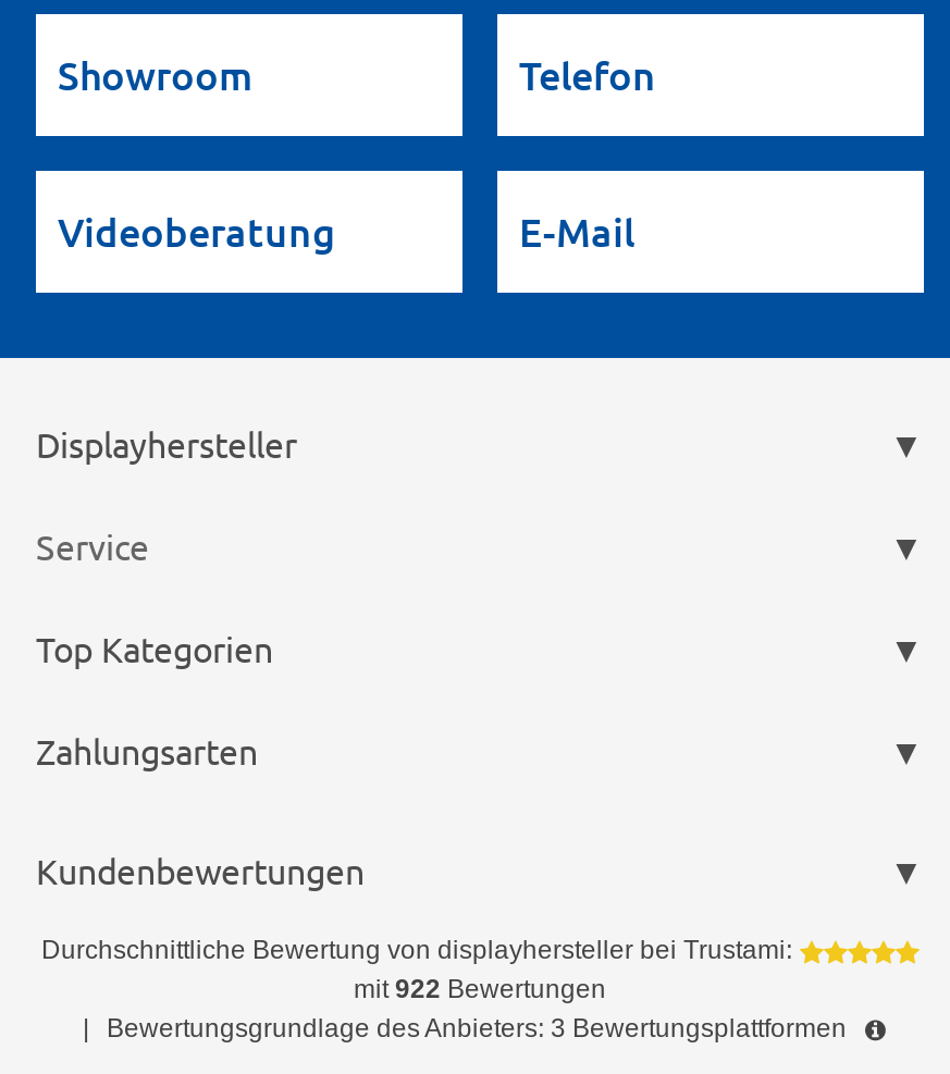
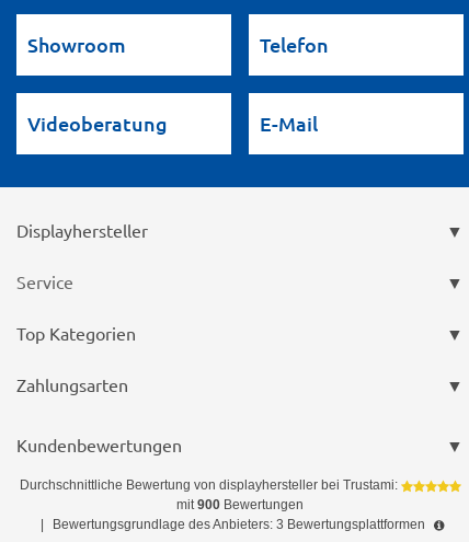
[354,973,606,1004] mit 922 Bewertungen -> [176,497,304,512] mit 900 Bewertungen

